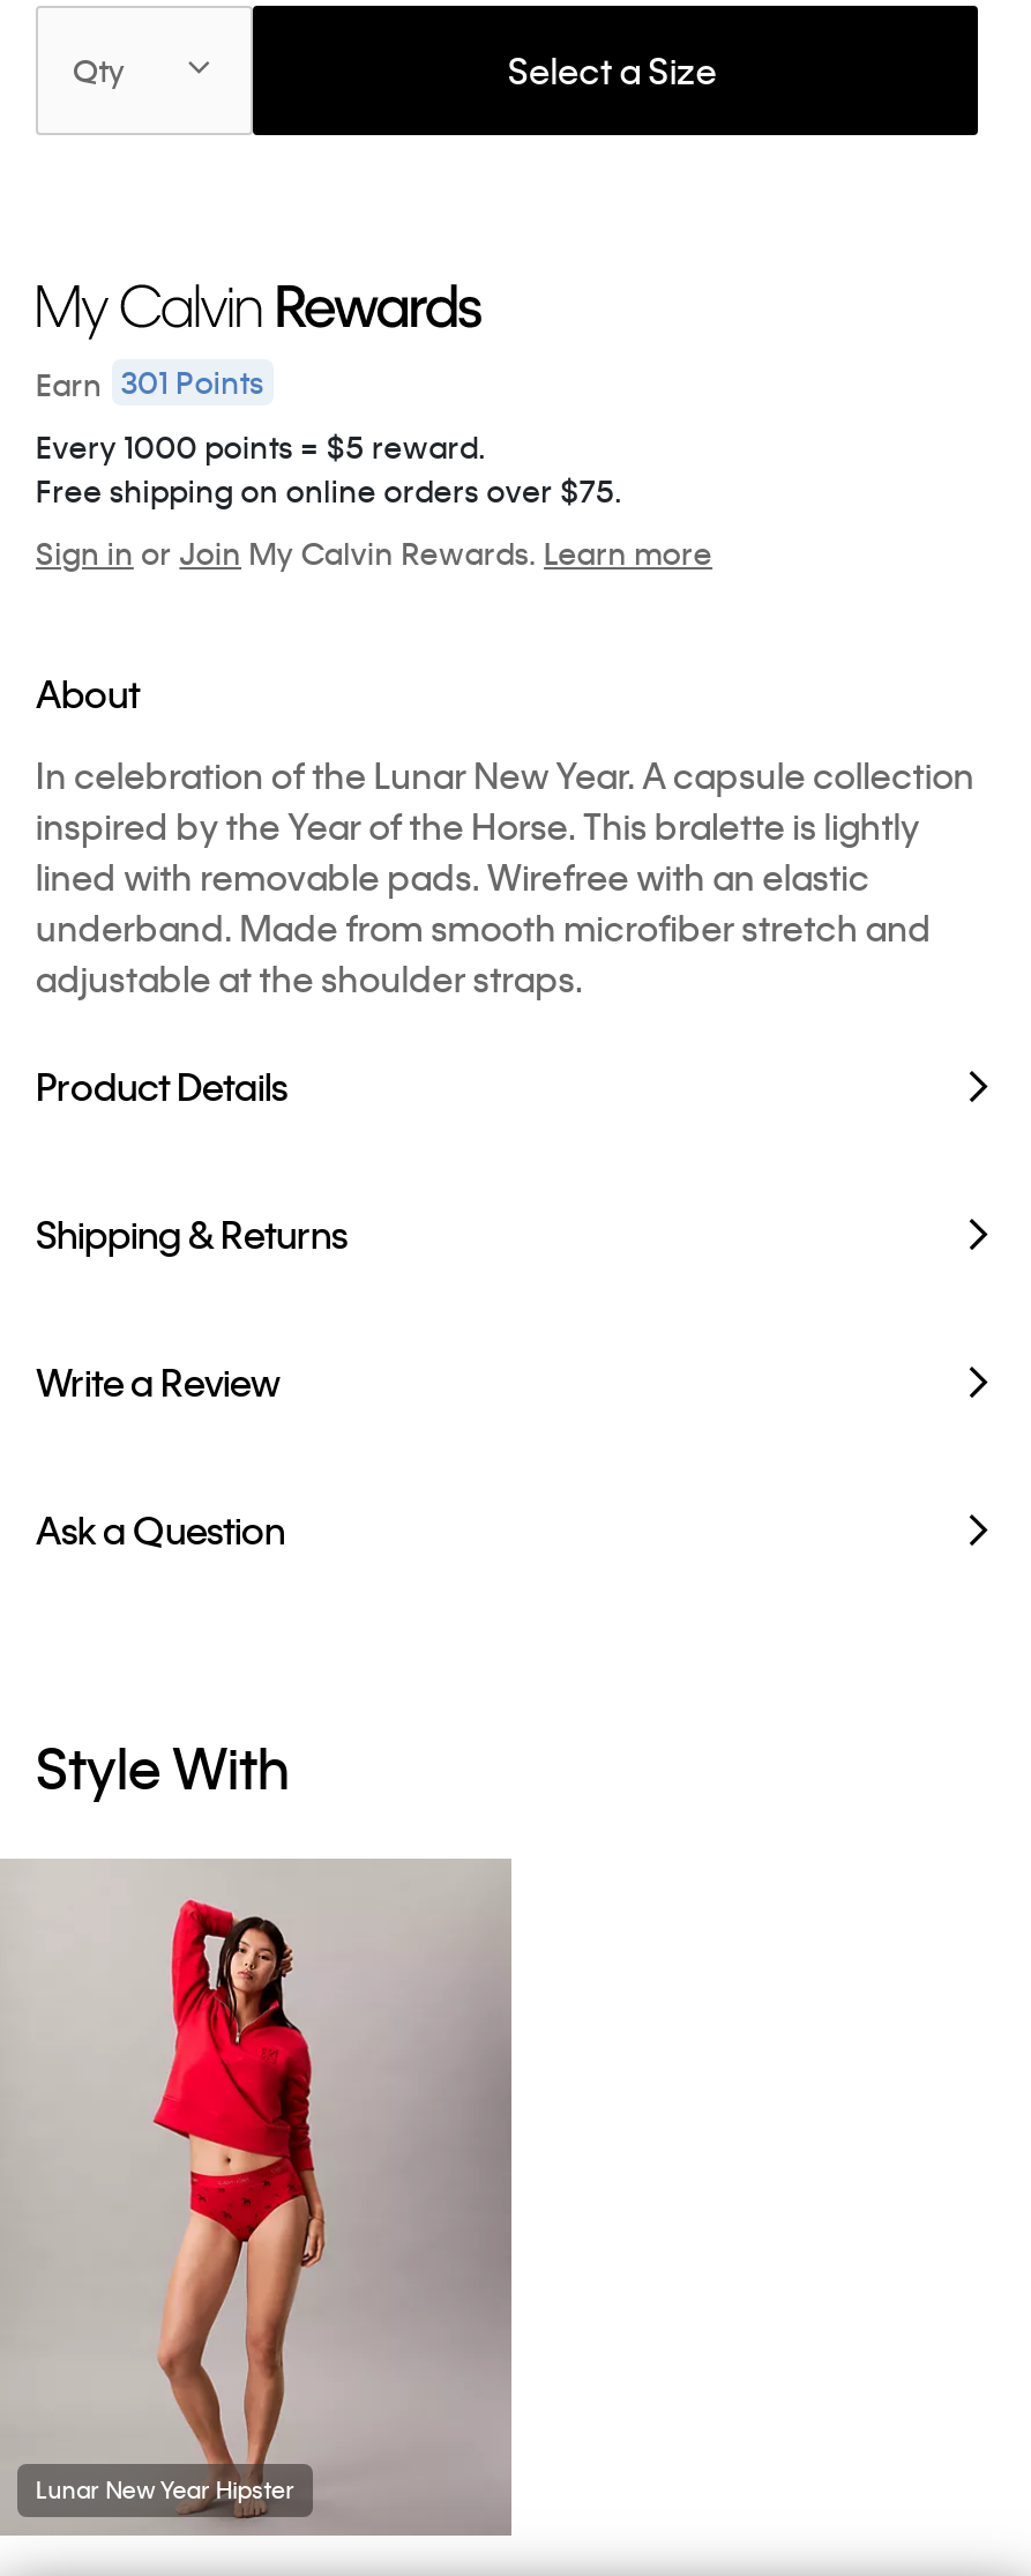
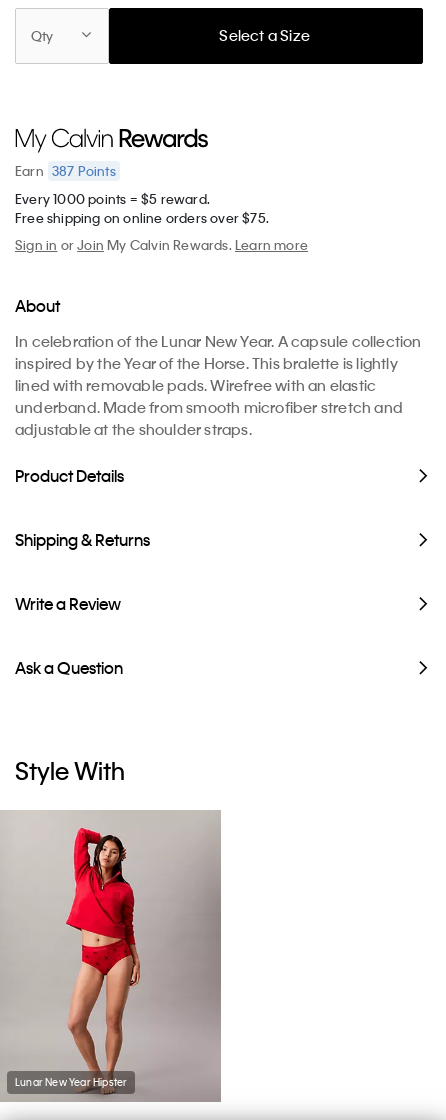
[36,362,264,402] Earn 301 Points -> [15,162,116,179] Earn 387 Points

